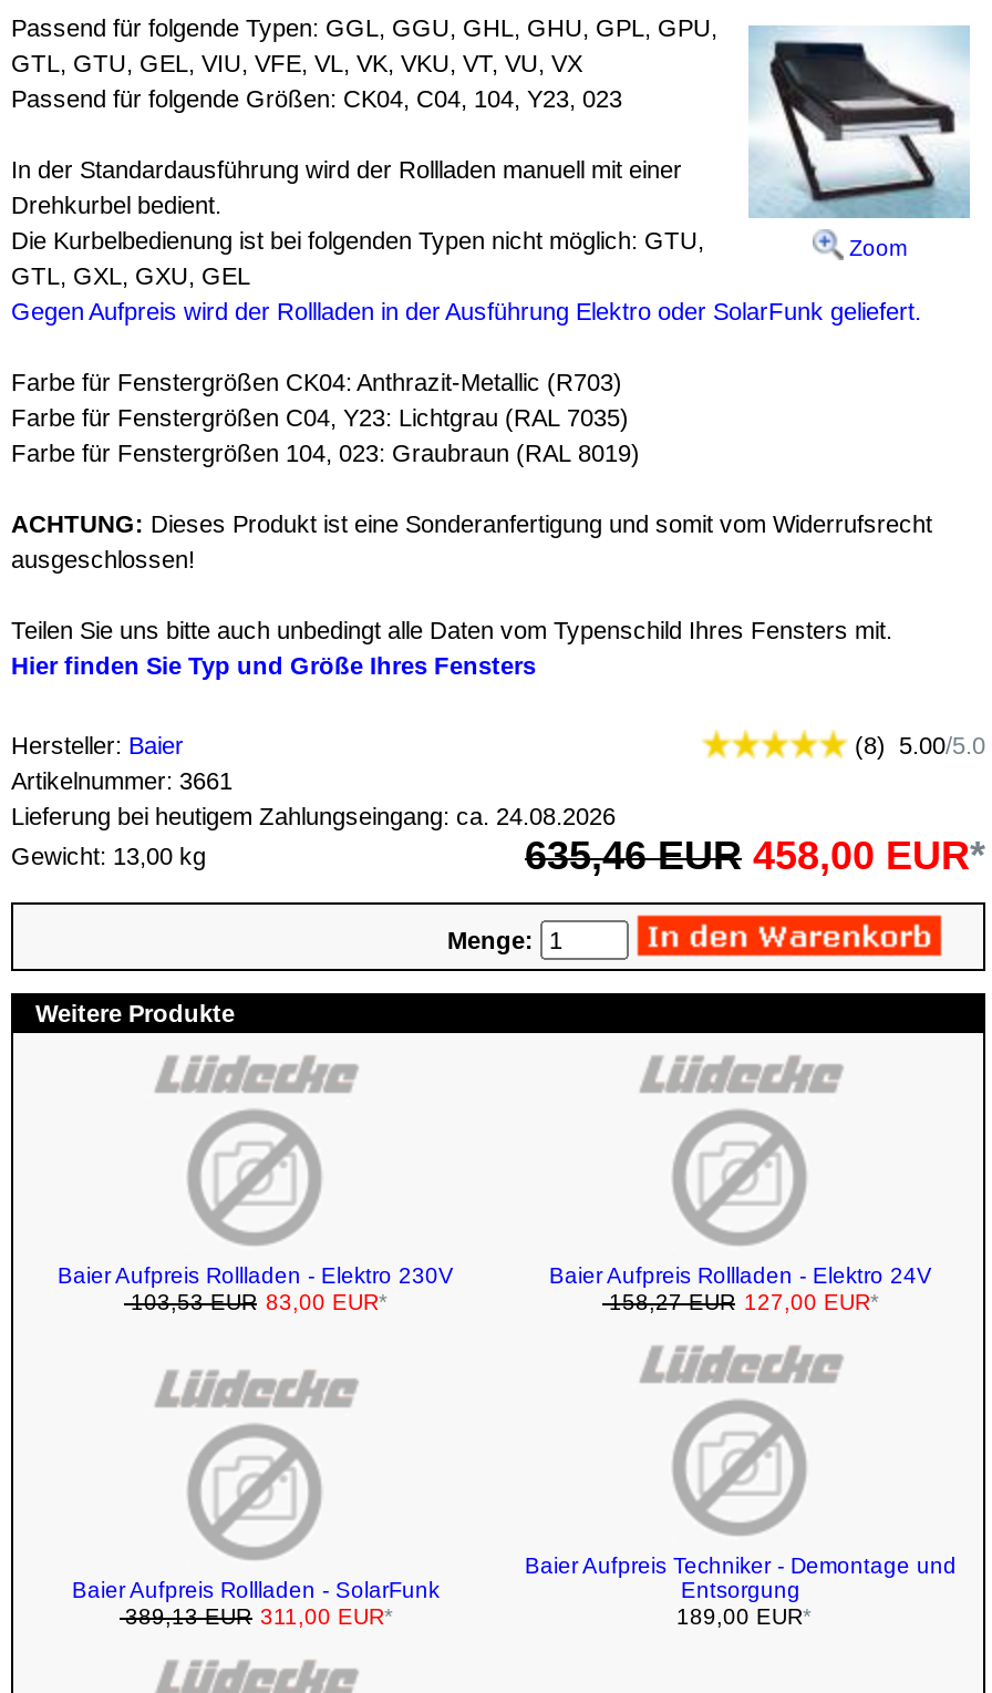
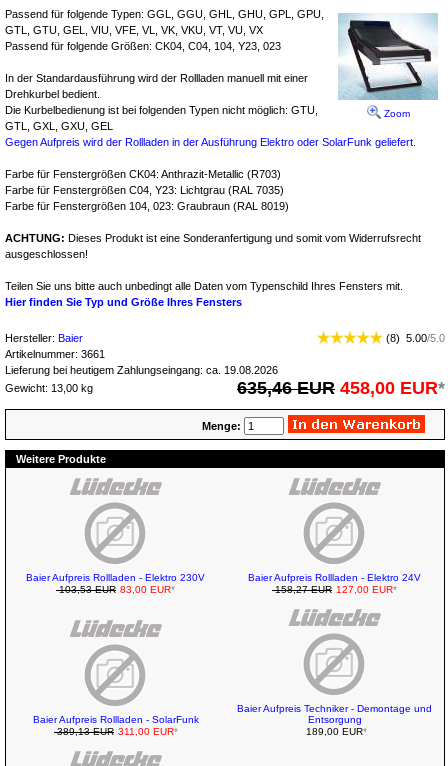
[11,803,616,829] Lieferung bei heutigem Zahlungseingang: ca. 24.08.2026 -> [5,364,278,376] Lieferung bei heutigem Zahlungseingang: ca. 19.08.2026

